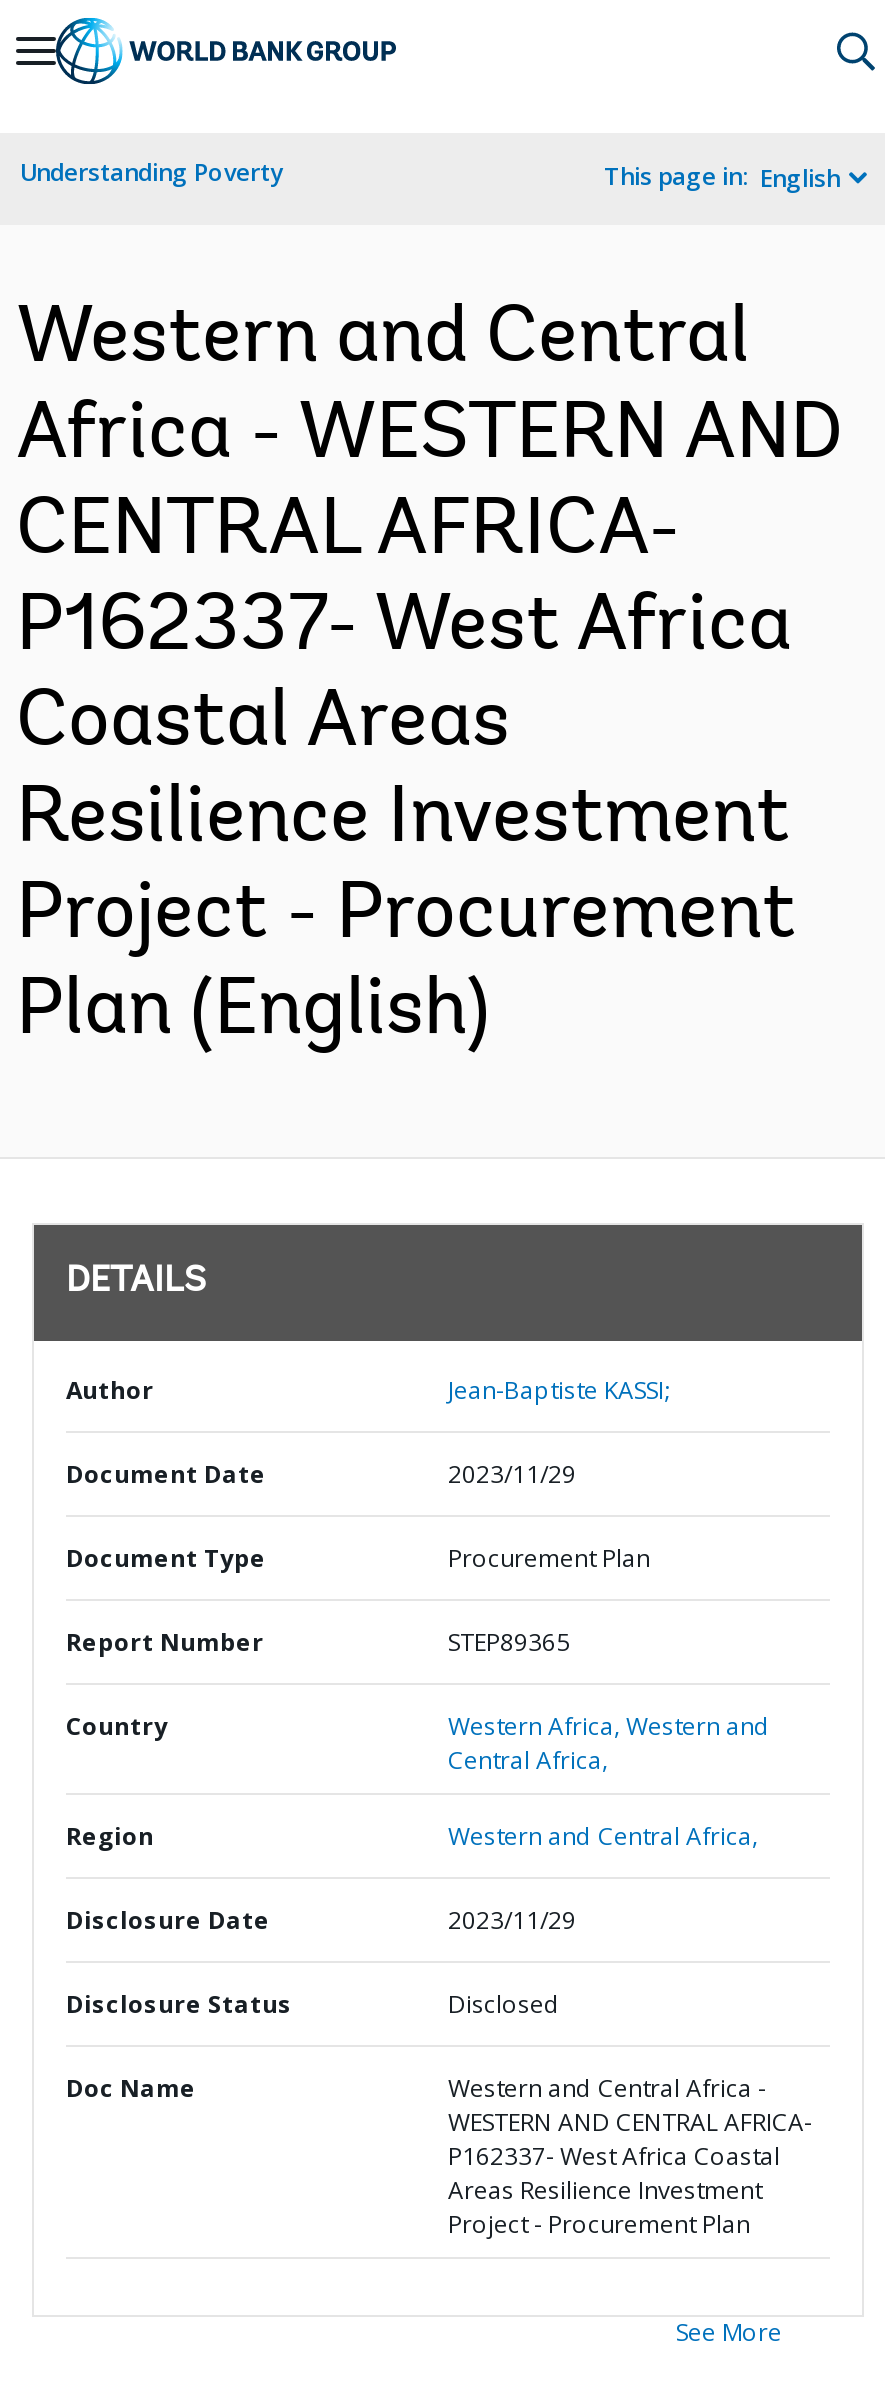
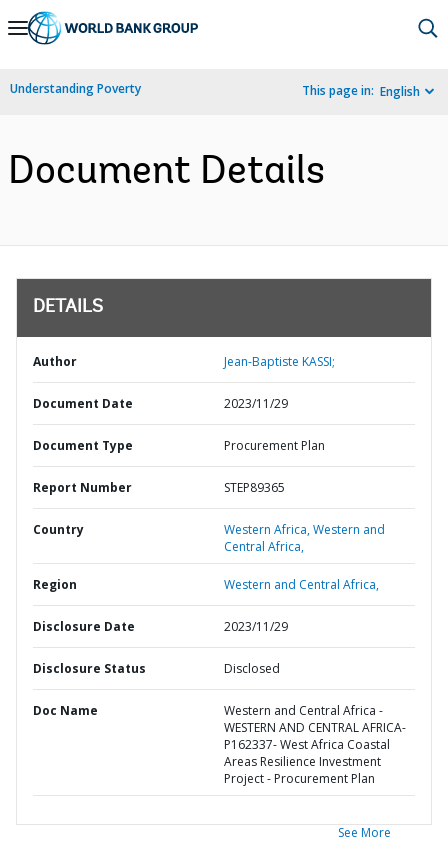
[16,301,844,1053] Western and Central | Africa - WESTERN AND | CENTRAL AFRICA- | P162337- West Africa | Coastal Areas | Resilience Investment | Project - Procurement | Plan (English) -> [8,153,325,193] Document Details

